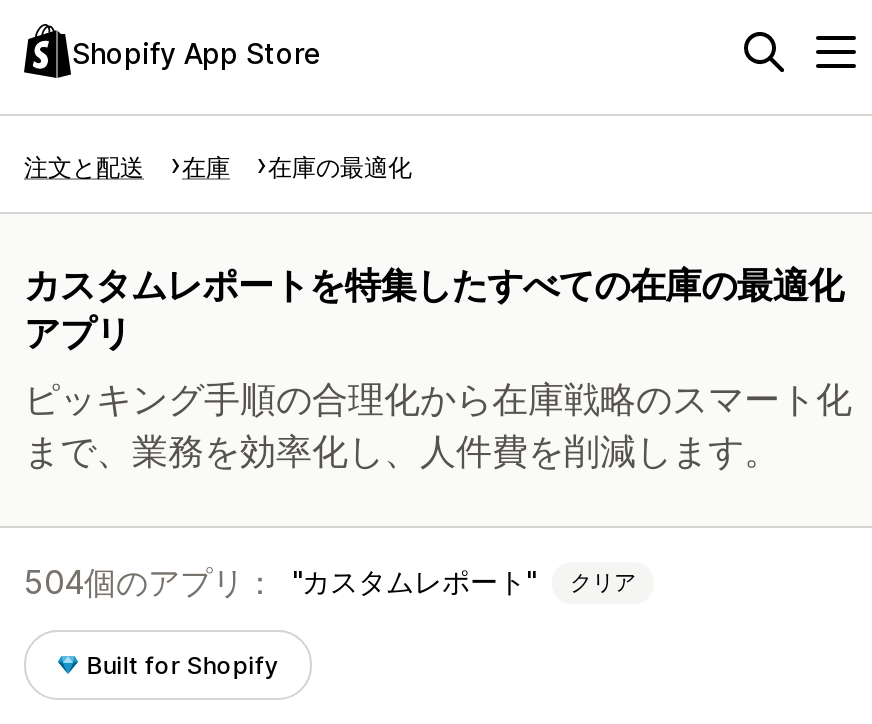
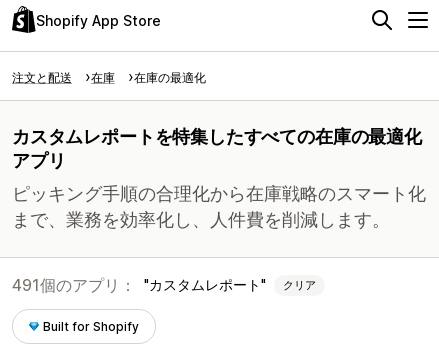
[24,562,636,602] 504個のアプリ： カスタムレポート クリア -> [12,275,316,295] 491個のアプリ： カスタムレポート クリア

